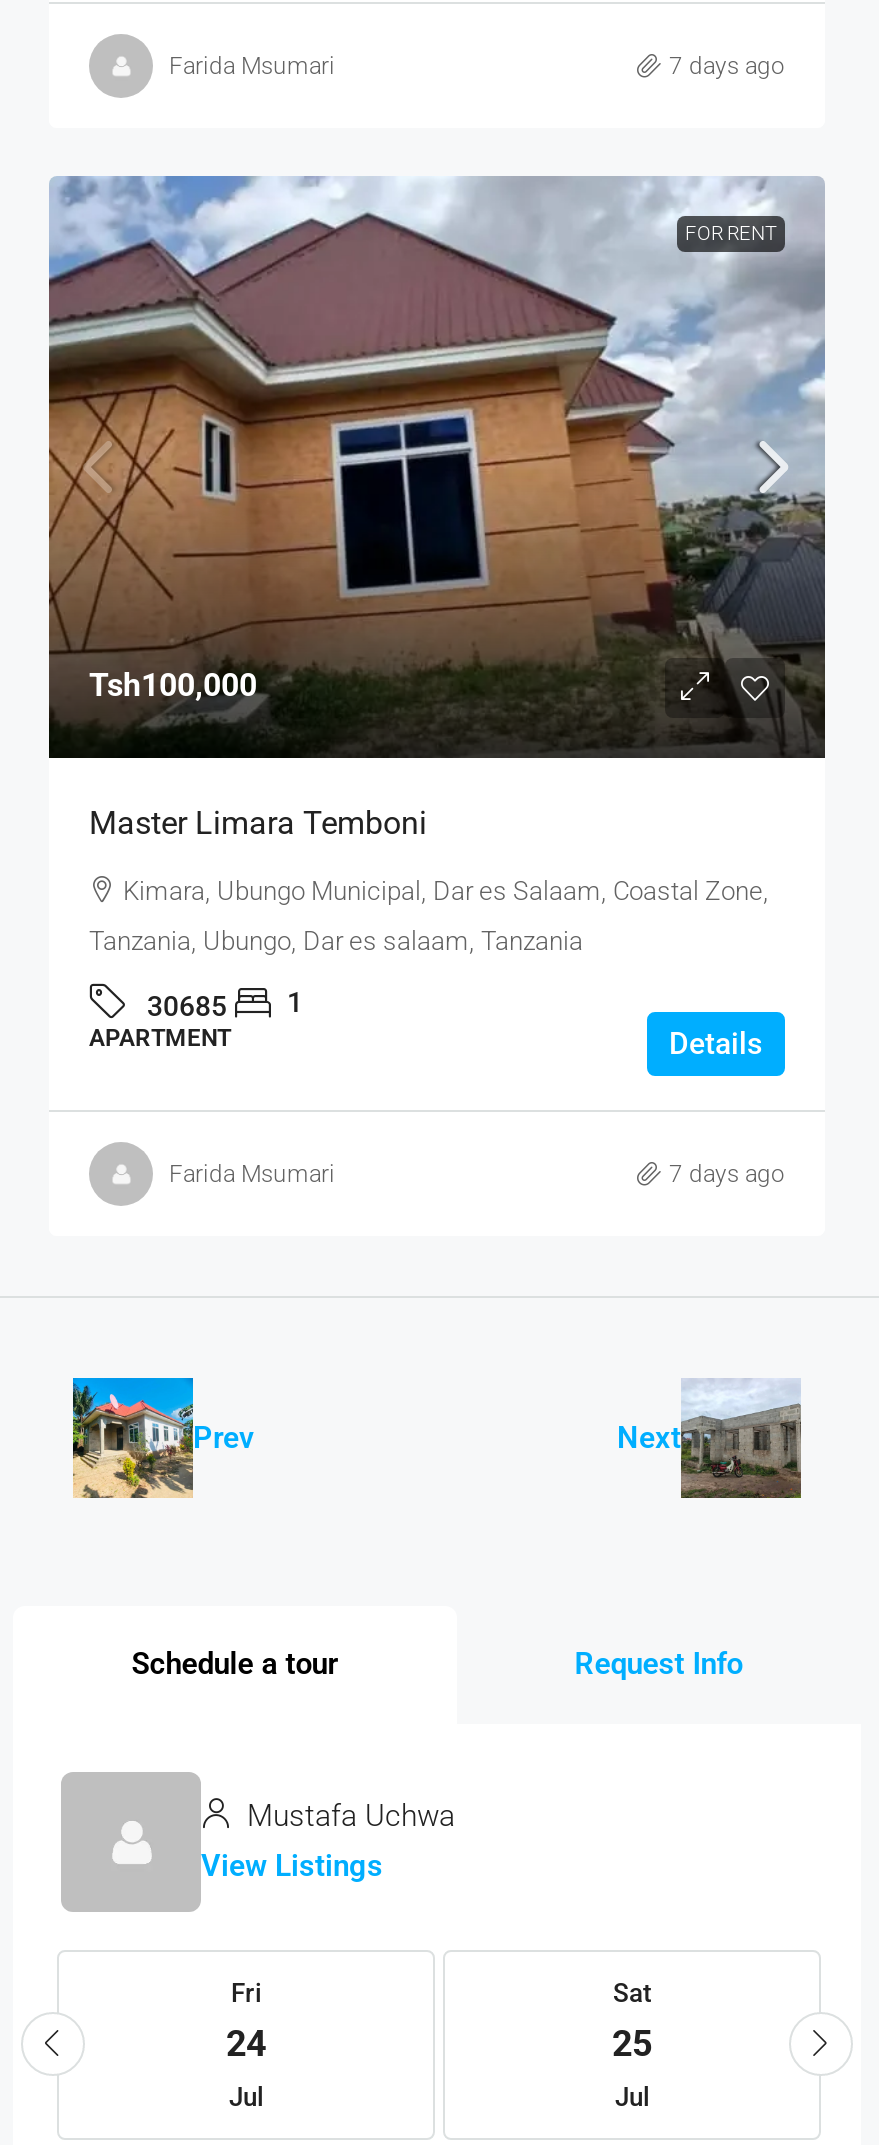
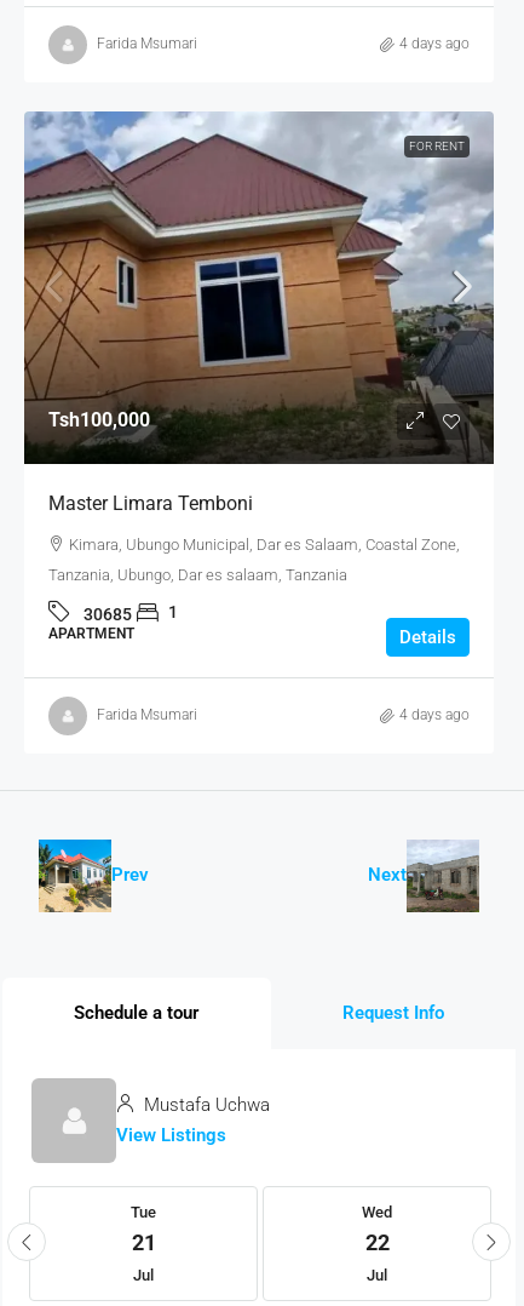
[669,51,785,79] 7 days ago -> [399,35,470,52] 4 days ago
[669,1159,785,1187] 7 days ago -> [399,707,470,724] 4 days ago
[226,1978,266,2064] Fri | 24 -> [131,1203,156,1255] Tue | 21
[612,1978,652,2064] Sat | 25 -> [362,1203,392,1255] Wed | 22

